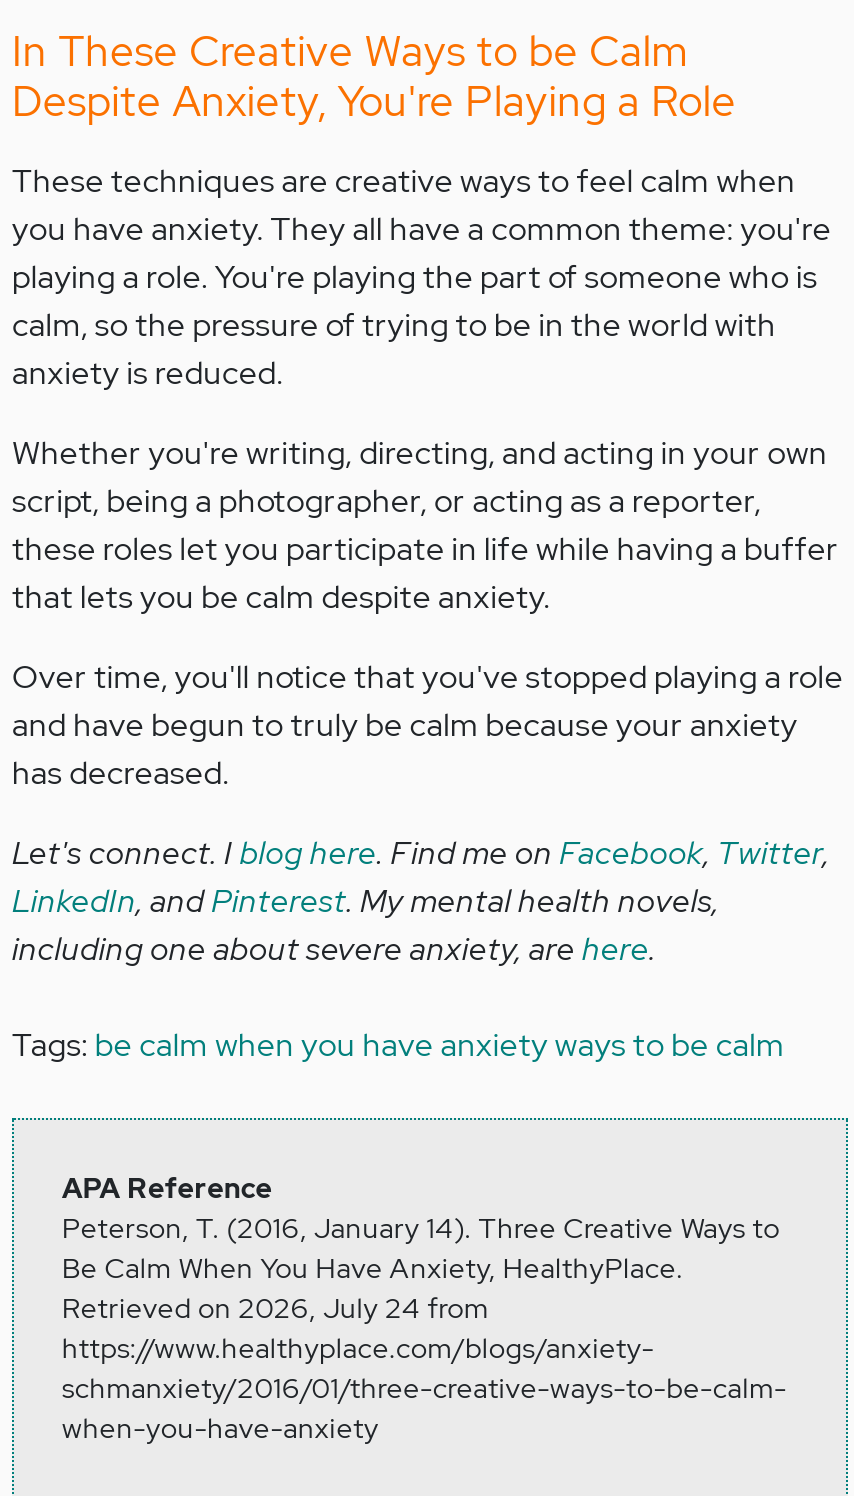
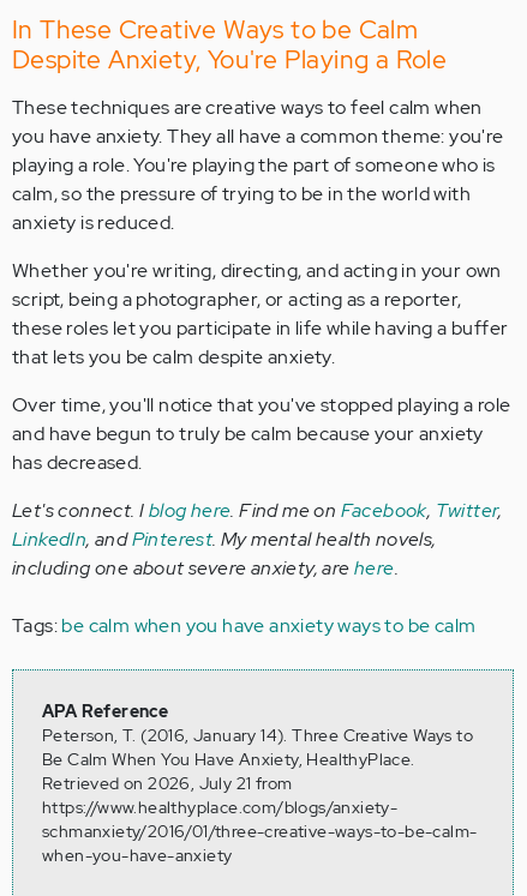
[62,1289,489,1325] Retrieved on 2026, July 24 from -> [42,772,292,794] Retrieved on 2026, July 21 from

